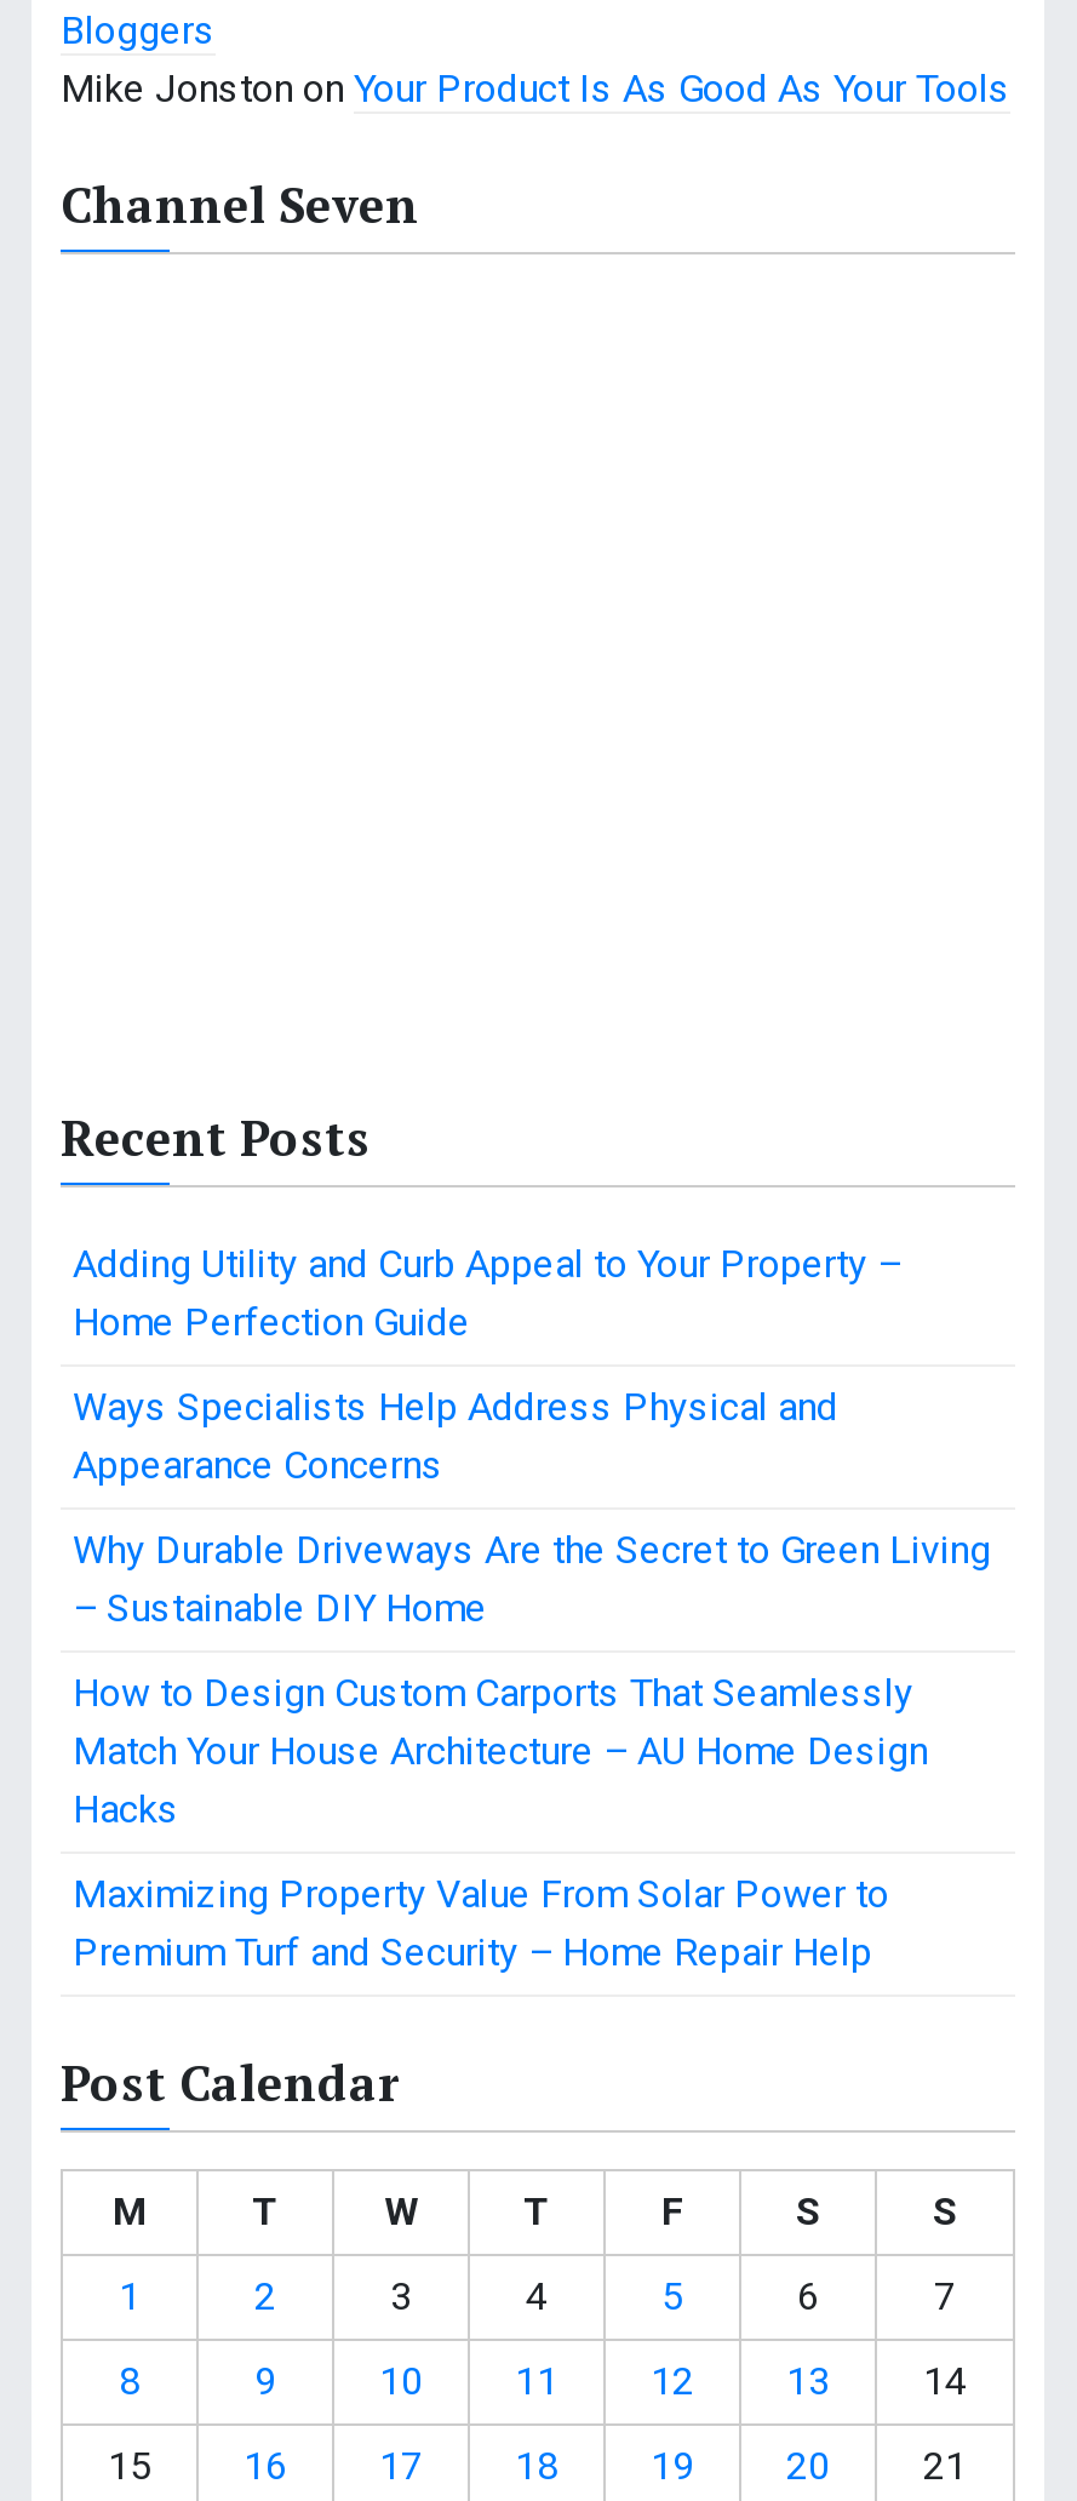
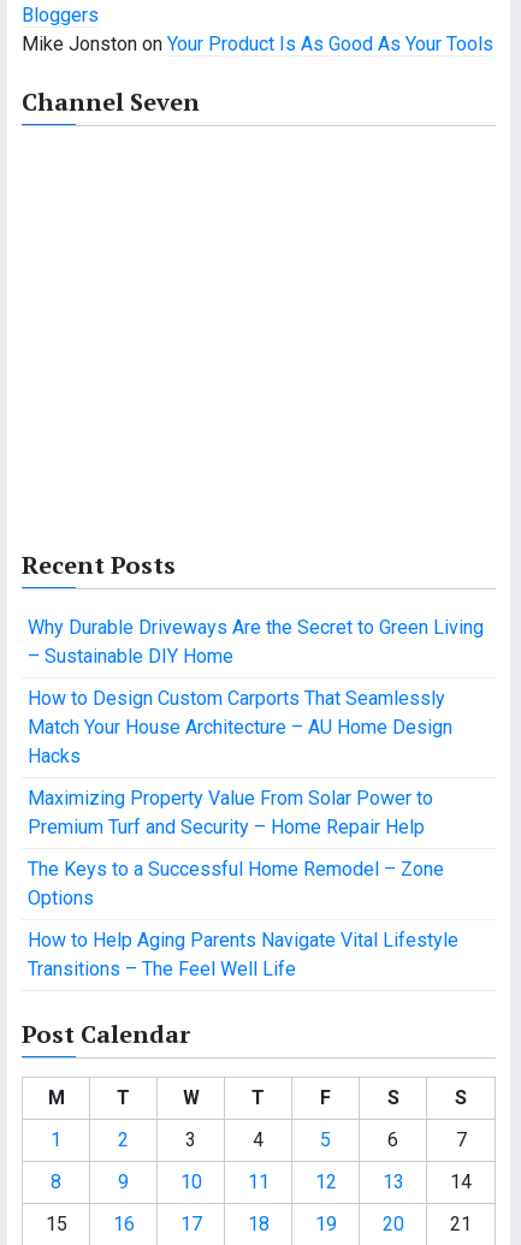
[73,1241,901,1488] Adding Utility and Curb Appeal to Your Property – | Home Perfection Guide | Ways Specialists Help Address Physical and | Appearance Concerns -> none
moved [73,1527,991,1975] -> [28,616,484,838]: Why Durable Driveways Are the Secret to Green Living | – Sustainable DIY Home | How to Design Custom Carports That Seamlessly | Match Your House Architecture – AU Home Design | Hacks | Maximizing Property Value From Solar Power to | Premium Turf and Security – Home Repair Help
none -> [28,858,458,980] The Keys to a Successful Home Remodel – Zone | Options | How to Help Aging Parents Navigate Vital Lifestyle | Transitions – The Feel Well Life

